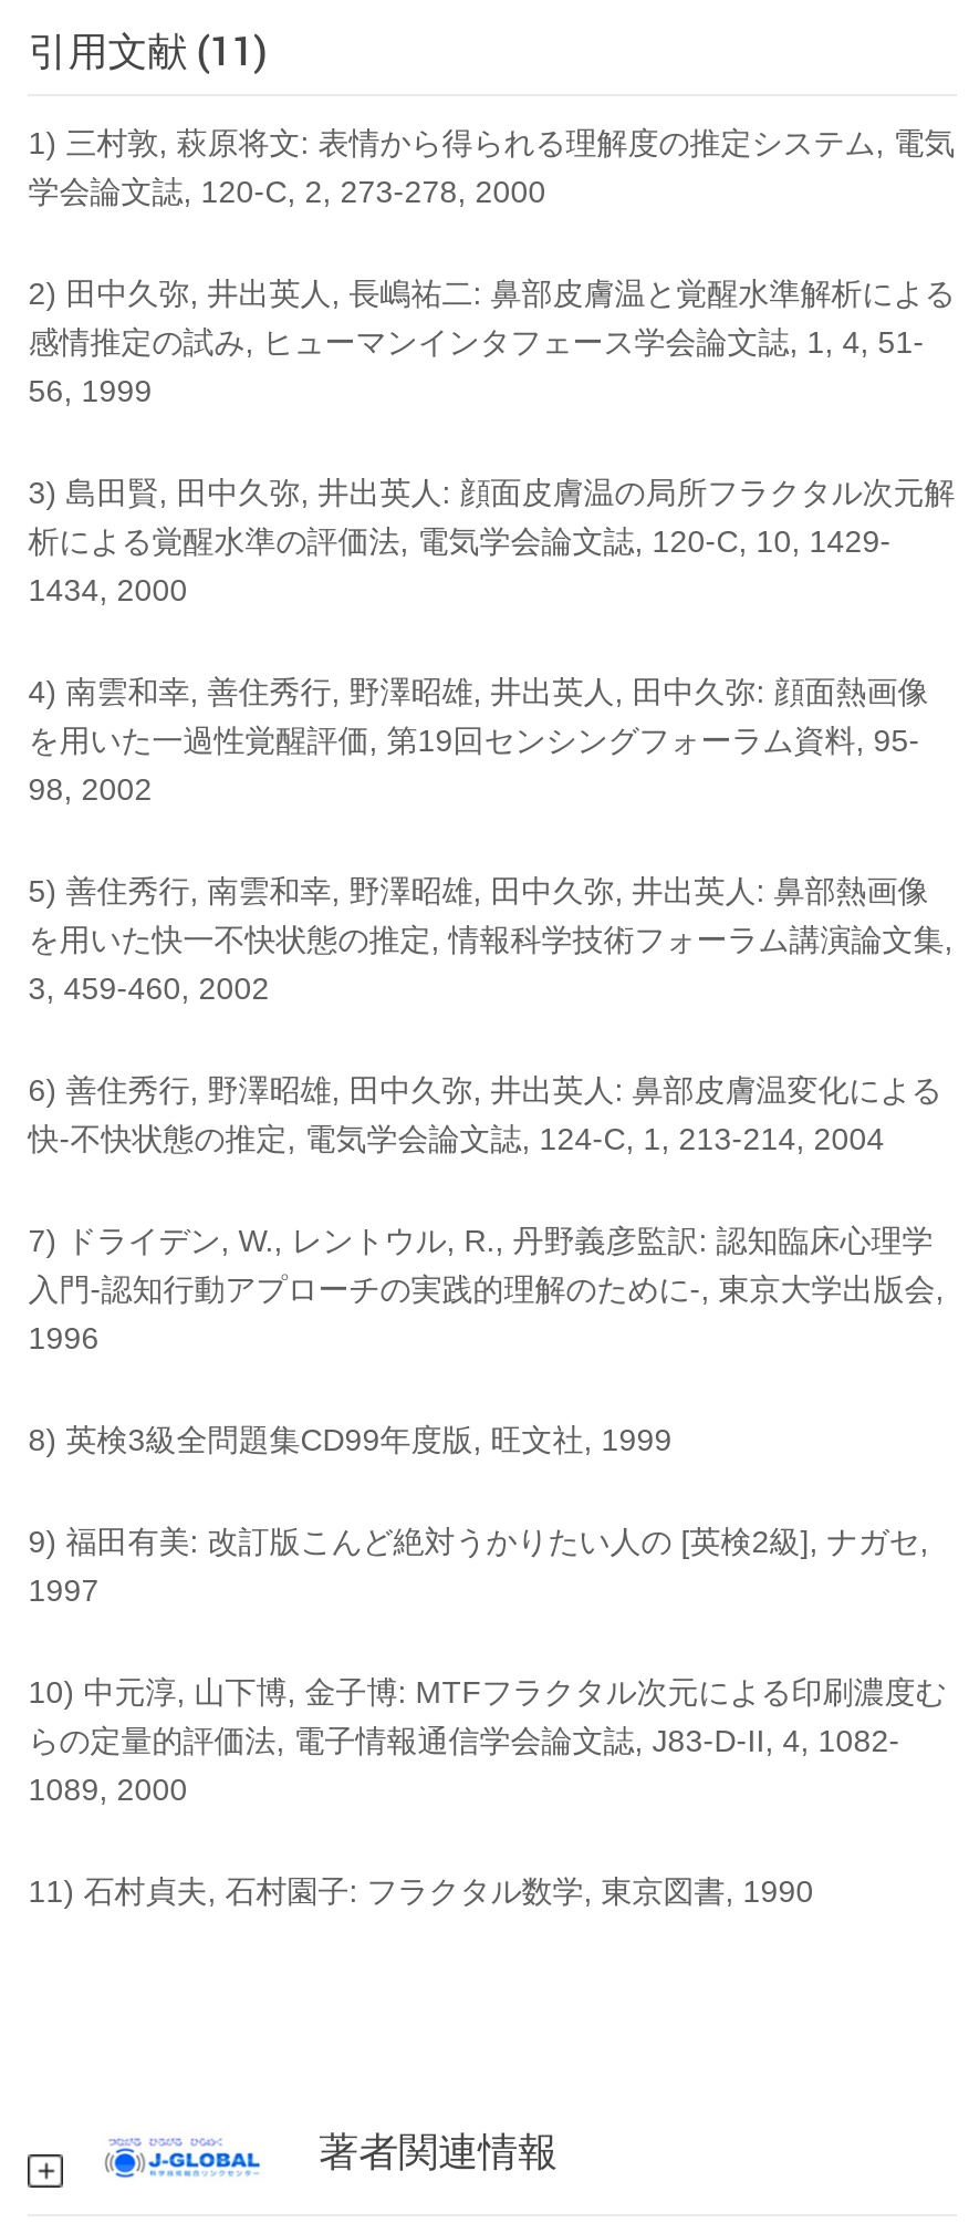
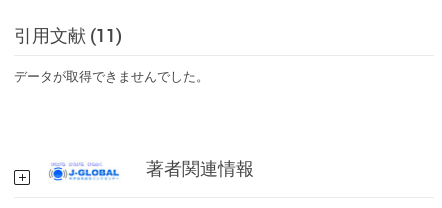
[28,125,955,1909] 1) 三村敦, 萩原将文: 表情から得られる理解度の推定システム, 電気 | 学会論文誌, 120-C, 2, 273-278, 2000 | 2) 田中久弥, 井出英人, 長嶋祐二: 鼻部皮膚温と覚醒水準解析による | 感情推定の試み, ヒューマンインタフェース学会論文誌, 1, 4, 51- | 56, 1999 | 3) 島田賢, 田中久弥, 井出英人: 顔面皮膚温の局所フラクタル次元解 | 析による覚醒水準の評価法, 電気学会論文誌, 120-C, 10, 1429- | 1434, 2000 | 4) 南雲和幸, 善住秀行, 野澤昭雄, 井出英人, 田中久弥: 顔面熱画像 | を用いた一過性覚醒評価, 第19回センシングフォーラム資料, 95- | 98, 2002 | 5) 善住秀行, 南雲和幸, 野澤昭雄, 田中久弥, 井出英人: 鼻部熱画像 | を用いた快一不快状態の推定, 情報科学技術フォーラム講演論文集, | 3, 459-460, 2002 | 6) 善住秀行, 野澤昭雄, 田中久弥, 井出英人: 鼻部皮膚温変化による | 快-不快状態の推定, 電気学会論文誌, 124-C, 1, 213-214, 2004 | 7) ドライデン, W., レントウル, R., 丹野義彦監訳: 認知臨床心理学 | 入門-認知行動アプローチの実践的理解のために-, 東京大学出版会, | 1996 | 8) 英検3級全問題集CD99年度版, 旺文社, 1999 | 9) 福田有美: 改訂版こんど絶対うかりたい人の [英検2級], ナガセ, | 1997 | 10) 中元淳, 山下博, 金子博: MTFフラクタル次元による印刷濃度む | らの定量的評価法, 電子情報通信学会論文誌, J83-D-II, 4, 1082- | 1089, 2000 | 11) 石村貞夫, 石村園子: フラクタル数学, 東京図書, 1990 -> [14,67,209,85] データが取得できませんでした。

